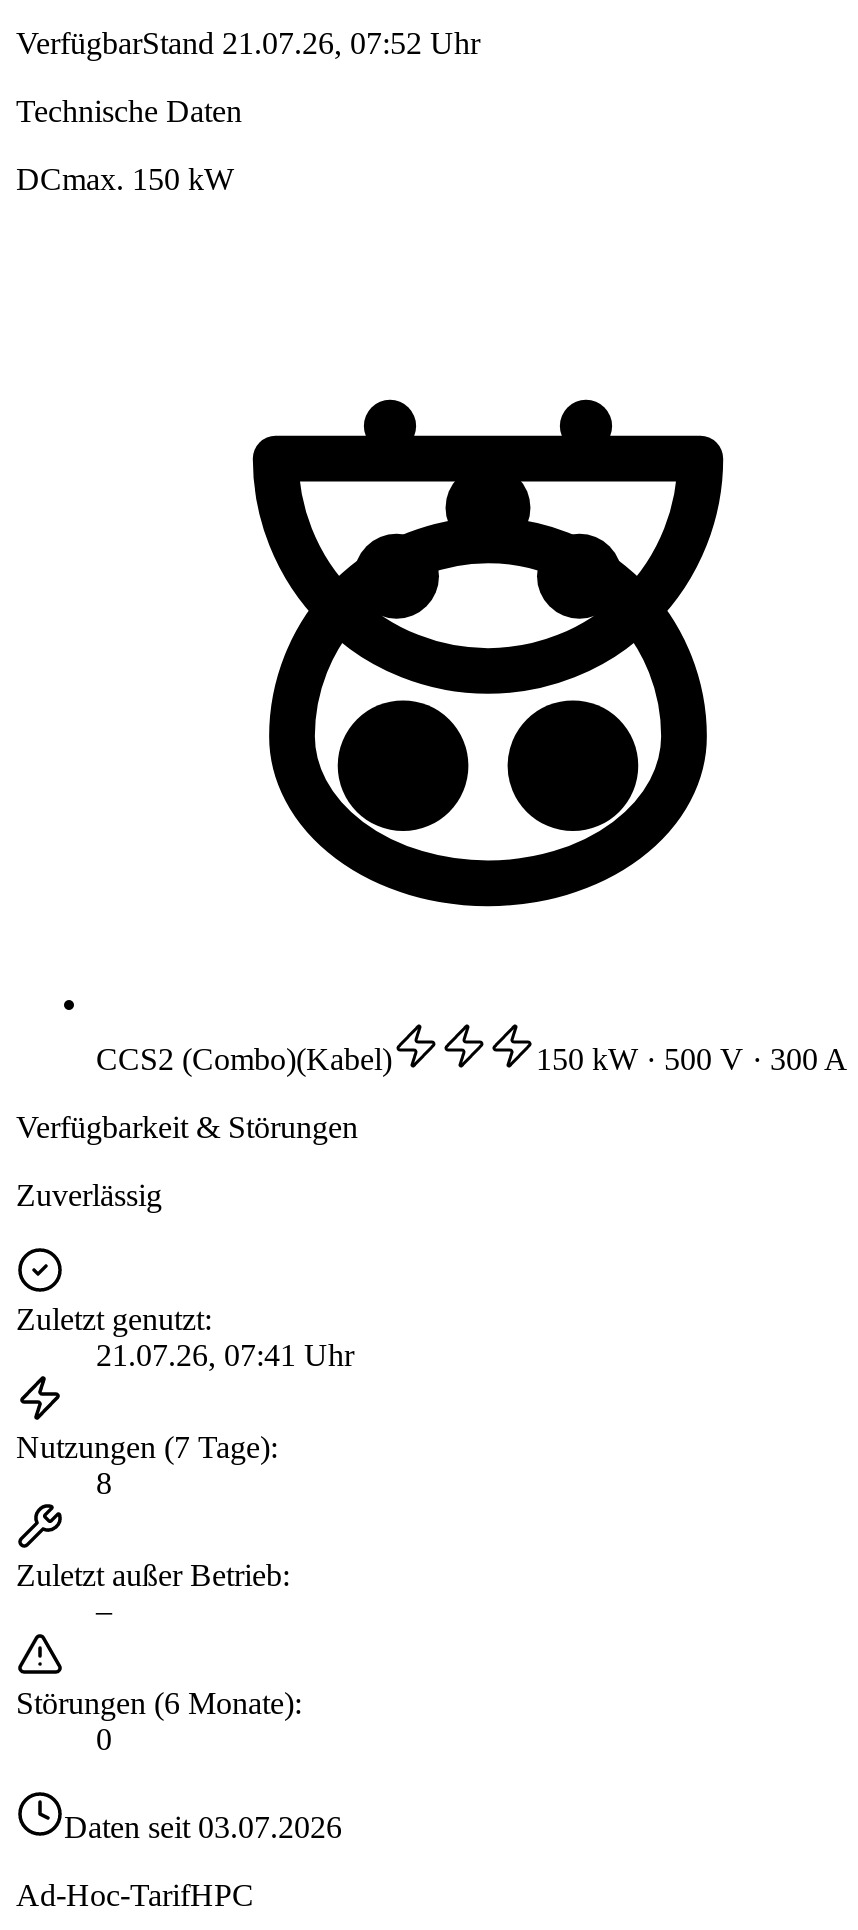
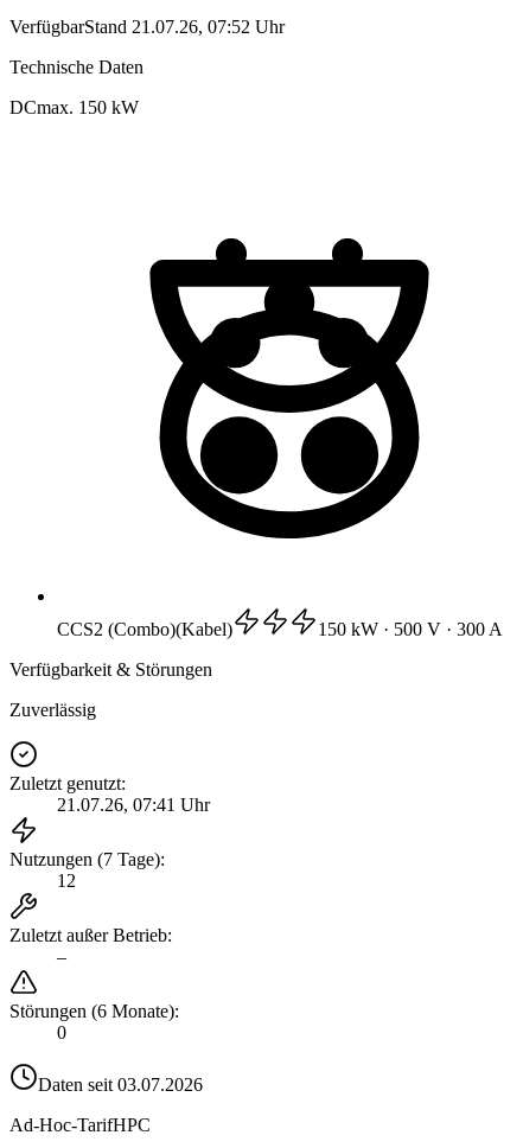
[96,1465,112,1499] 8 -> [57,870,76,890] 12

